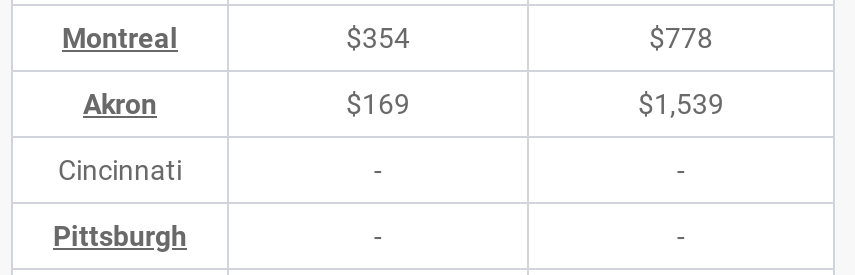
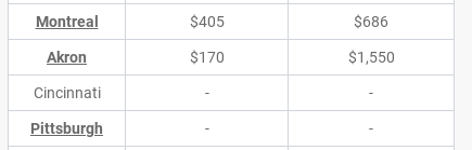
[346,22,410,54] $354 -> [189,13,224,30] $405
[649,22,713,54] $778 -> [354,13,388,30] $686
[346,88,410,120] $169 -> [189,49,224,66] $170
[638,88,724,120] $1,539 -> [348,49,394,66] $1,550

